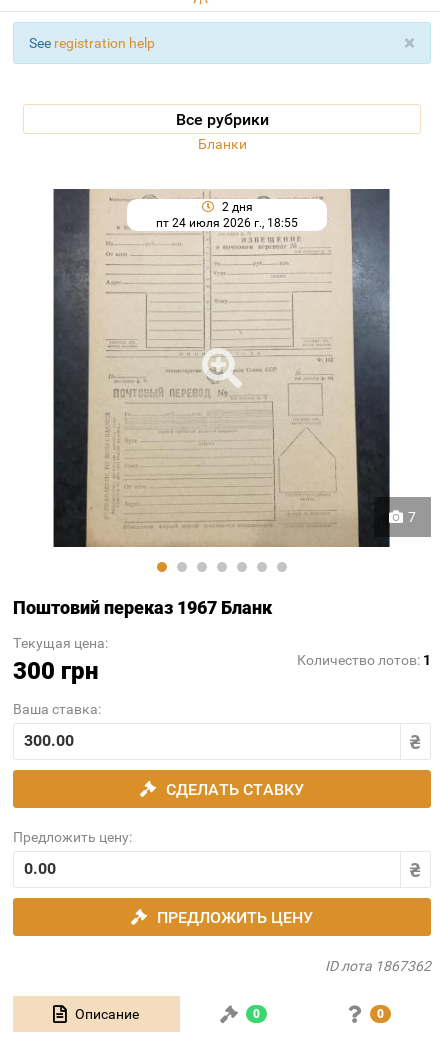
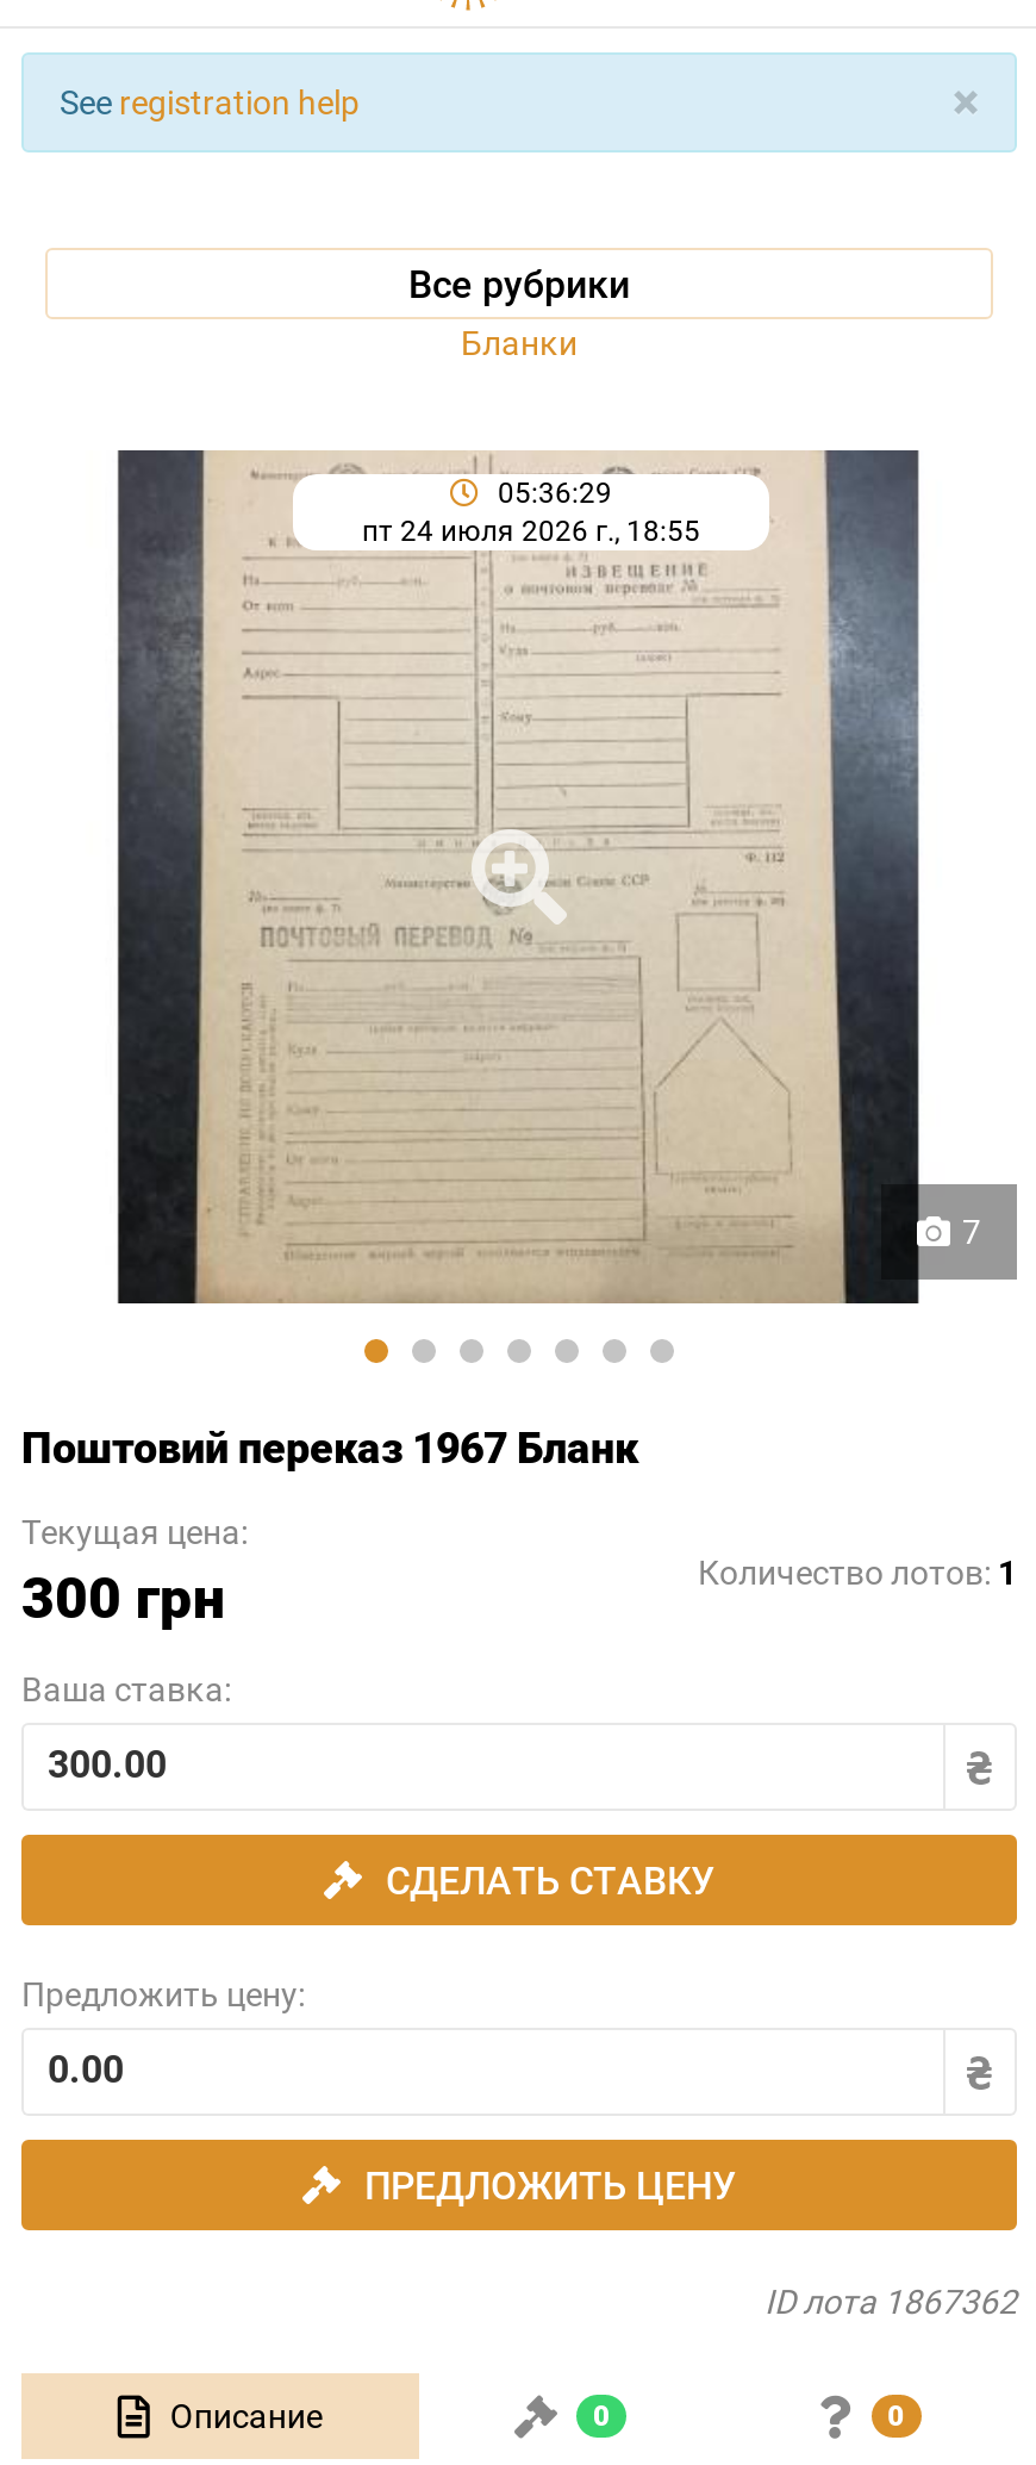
[221,200,252,214] 2 дня -> [498,477,612,510] 05:36:29

